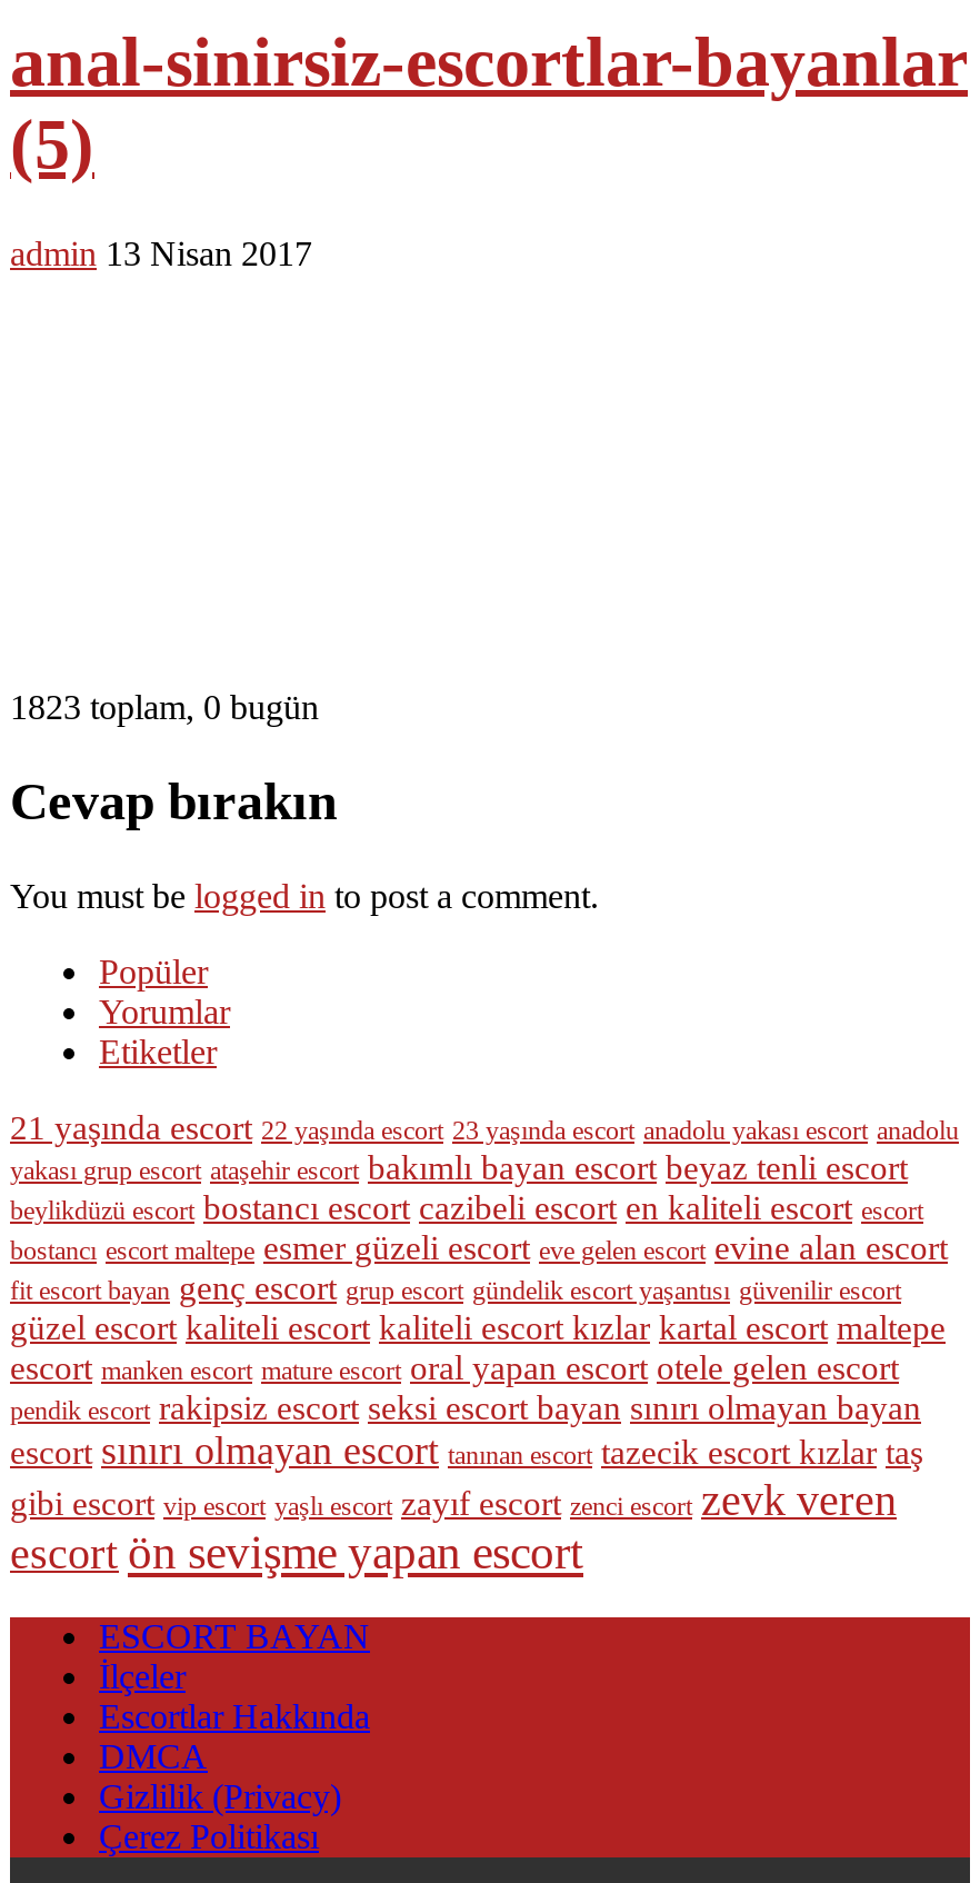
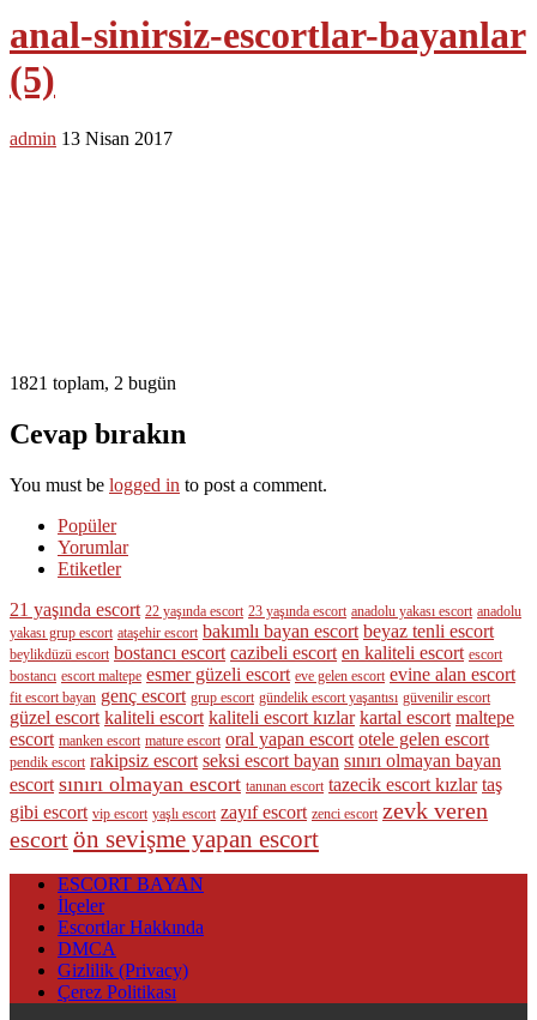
[10,688,319,726] 1823 toplam, 0 bugün -> [10,373,176,393] 1821 toplam, 2 bugün

